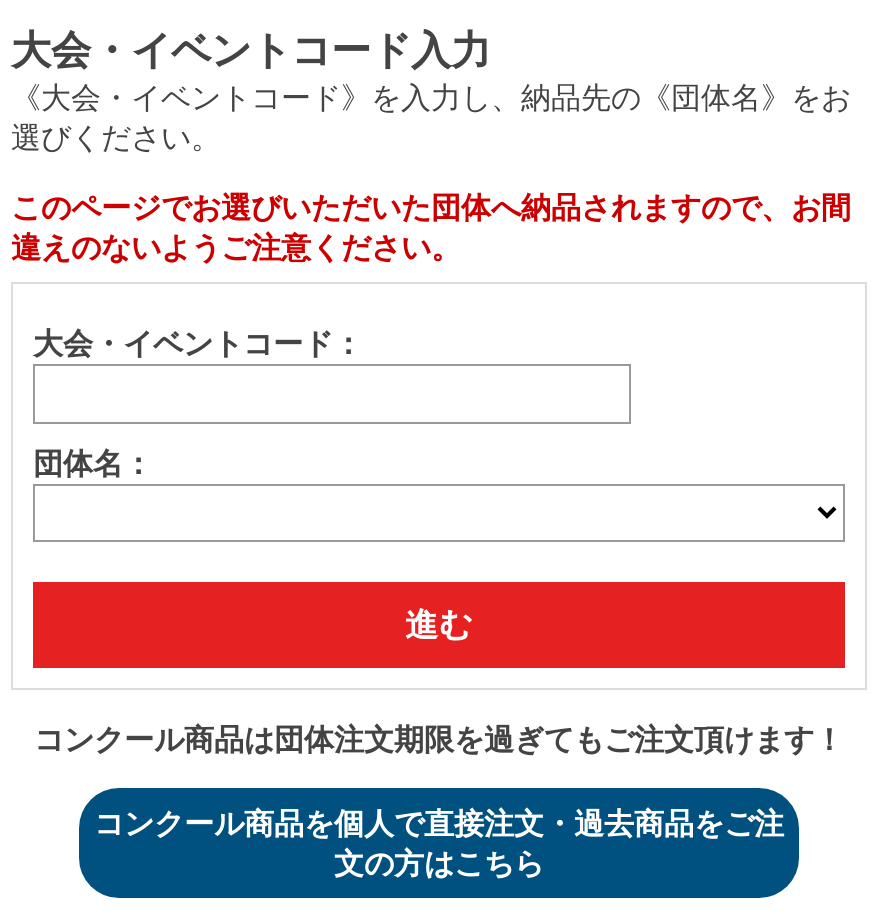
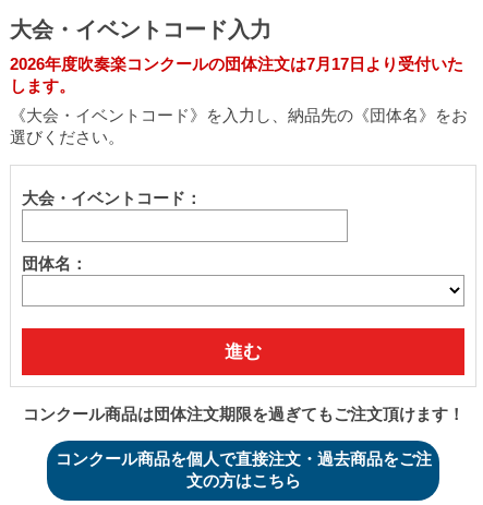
none -> [10,54,463,94] 2026年度吹奏楽コンクールの団体注文は7月17日より受付いた | します。
moved [11,80,851,154] -> [10,106,468,146]: 《大会・イベントコード》を入力し、納品先の《団体名》をお | 選びください。
[11,190,851,264] このページでお選びいただいた団体へ納品されますので、お間 | 違えのないようご注意ください。 -> none

